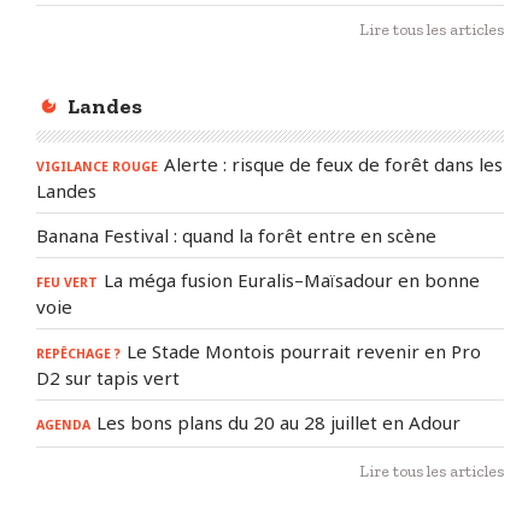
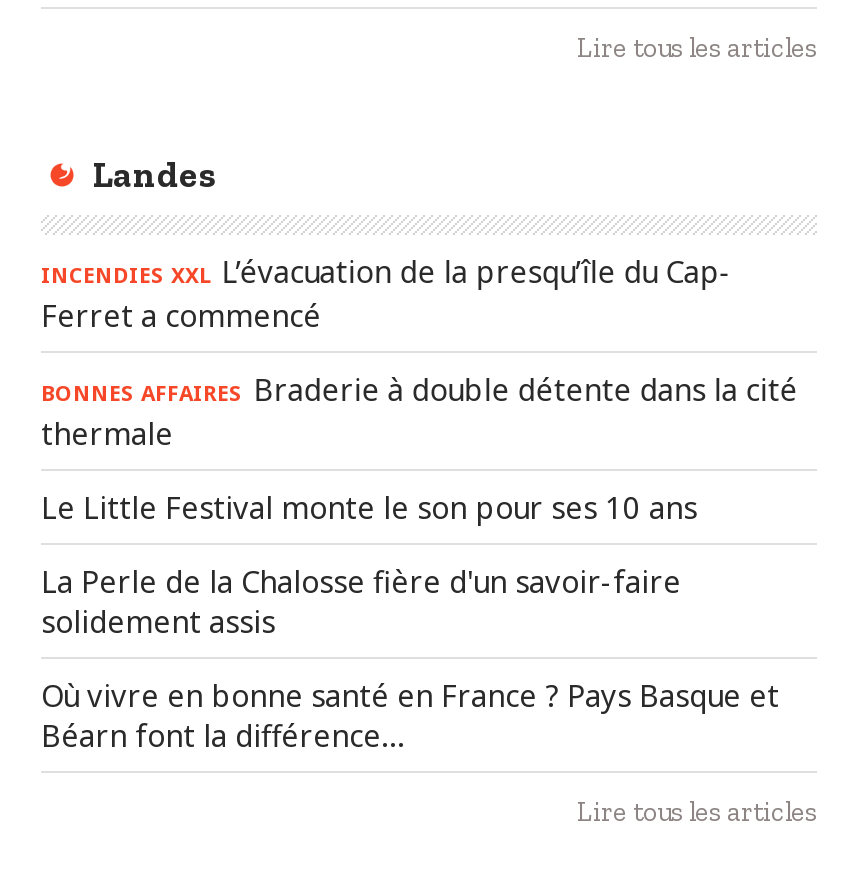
[36,152,503,202] VIGILANCE ROUGE Alerte : risque de feux de forêt dans les | Landes -> [41,251,731,335] INCENDIES XXL L’évacuation de la presqu’île du Cap- | Ferret a commencé
[36,223,436,247] Banana Festival : quand la forêt entre en scène -> [41,369,797,453] BONNES AFFAIRES Braderie à double détente dans la cité | thermale
[36,268,480,318] FEU VERT La méga fusion Euralis–Maïsadour en bonne | voie -> [41,487,697,527] Le Little Festival monte le son pour ses 10 ans
[36,339,481,390] REPÊCHAGE ? Le Stade Montois pourrait revenir en Pro | D2 sur tapis vert -> [41,561,681,641] La Perle de la Chalosse fière d'un savoir-faire | solidement assis
[36,410,461,434] AGENDA Les bons plans du 20 au 28 juillet en Adour -> [41,675,779,755] Où vivre en bonne santé en France ? Pays Basque et | Béarn font la différence…

